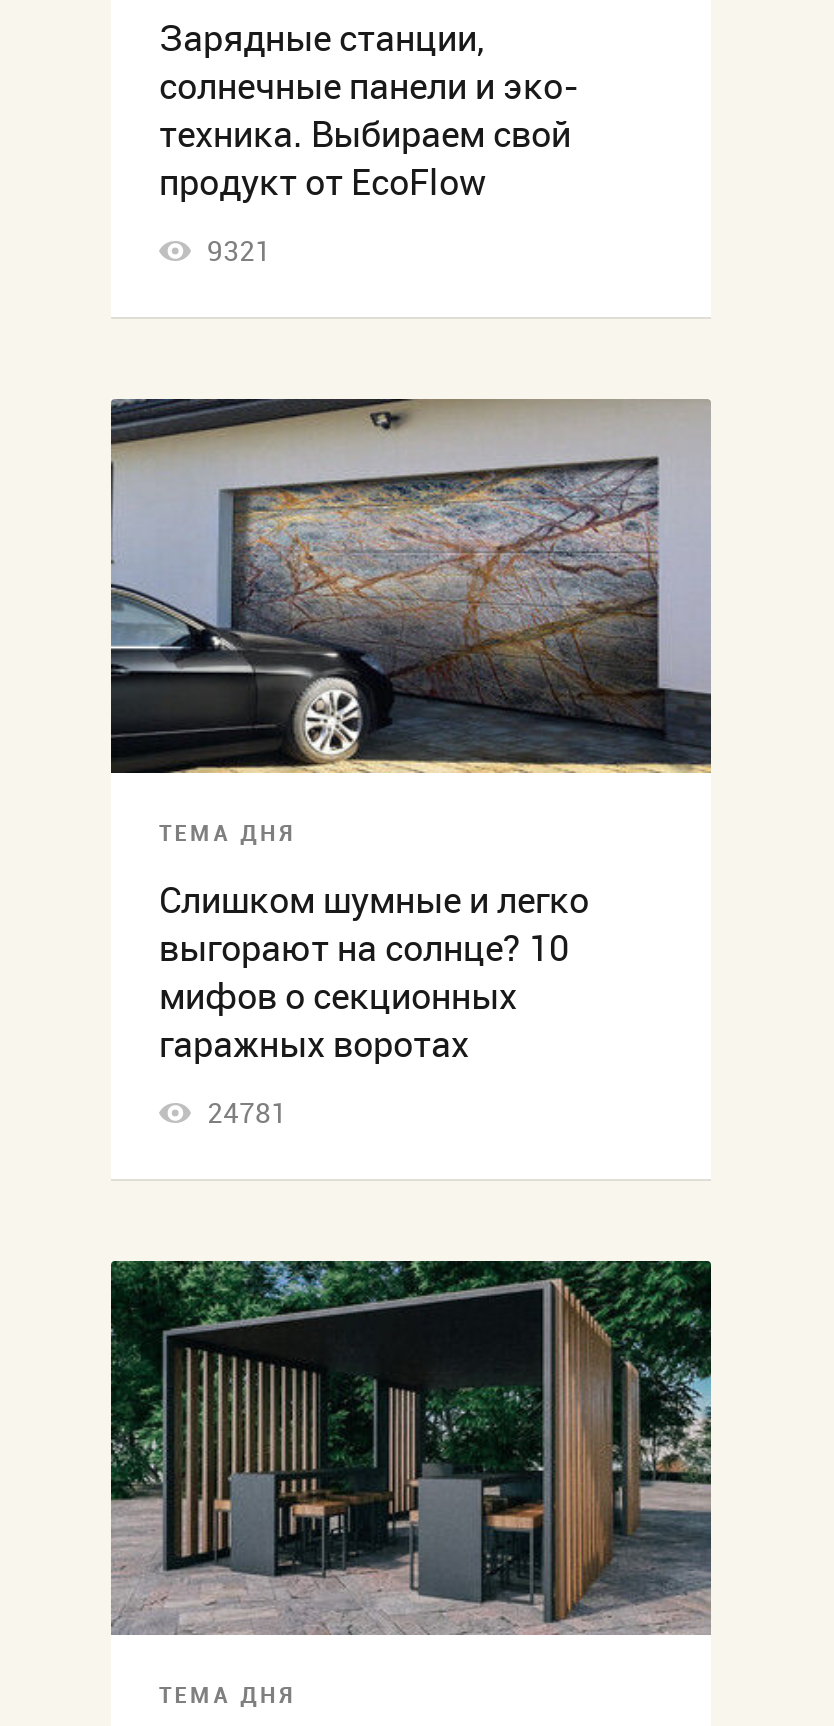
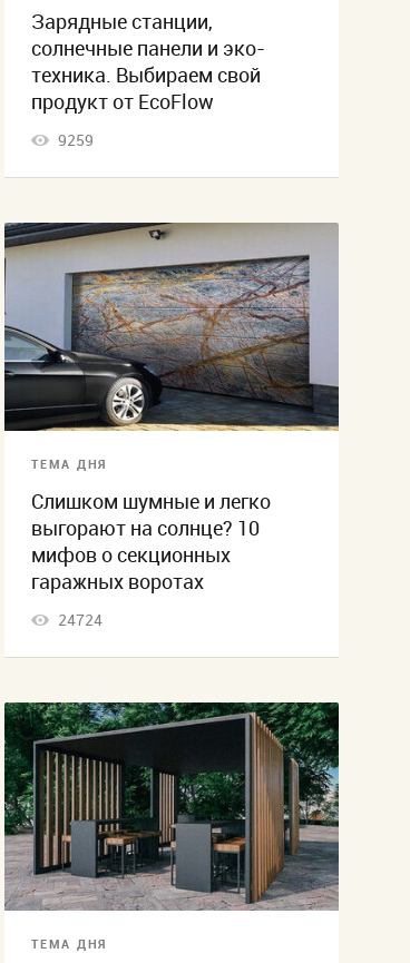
[207,235,271,267] 9321 -> [58,131,94,149] 9259
[207,1097,287,1129] 24781 -> [58,611,102,629] 24724

